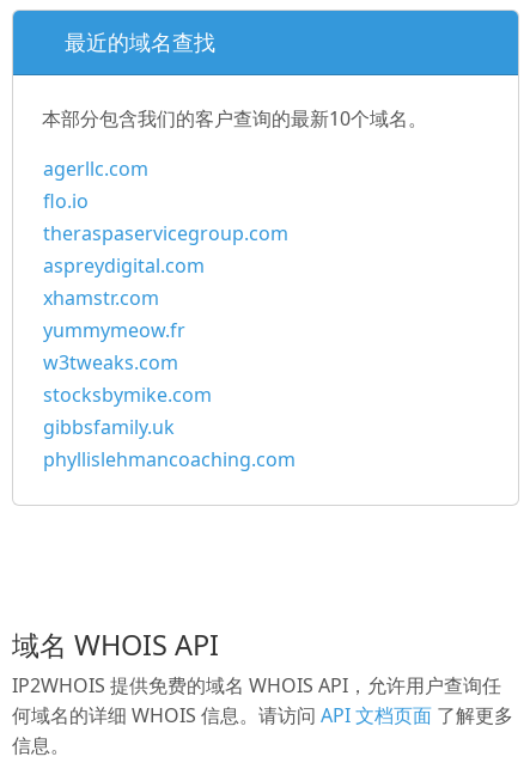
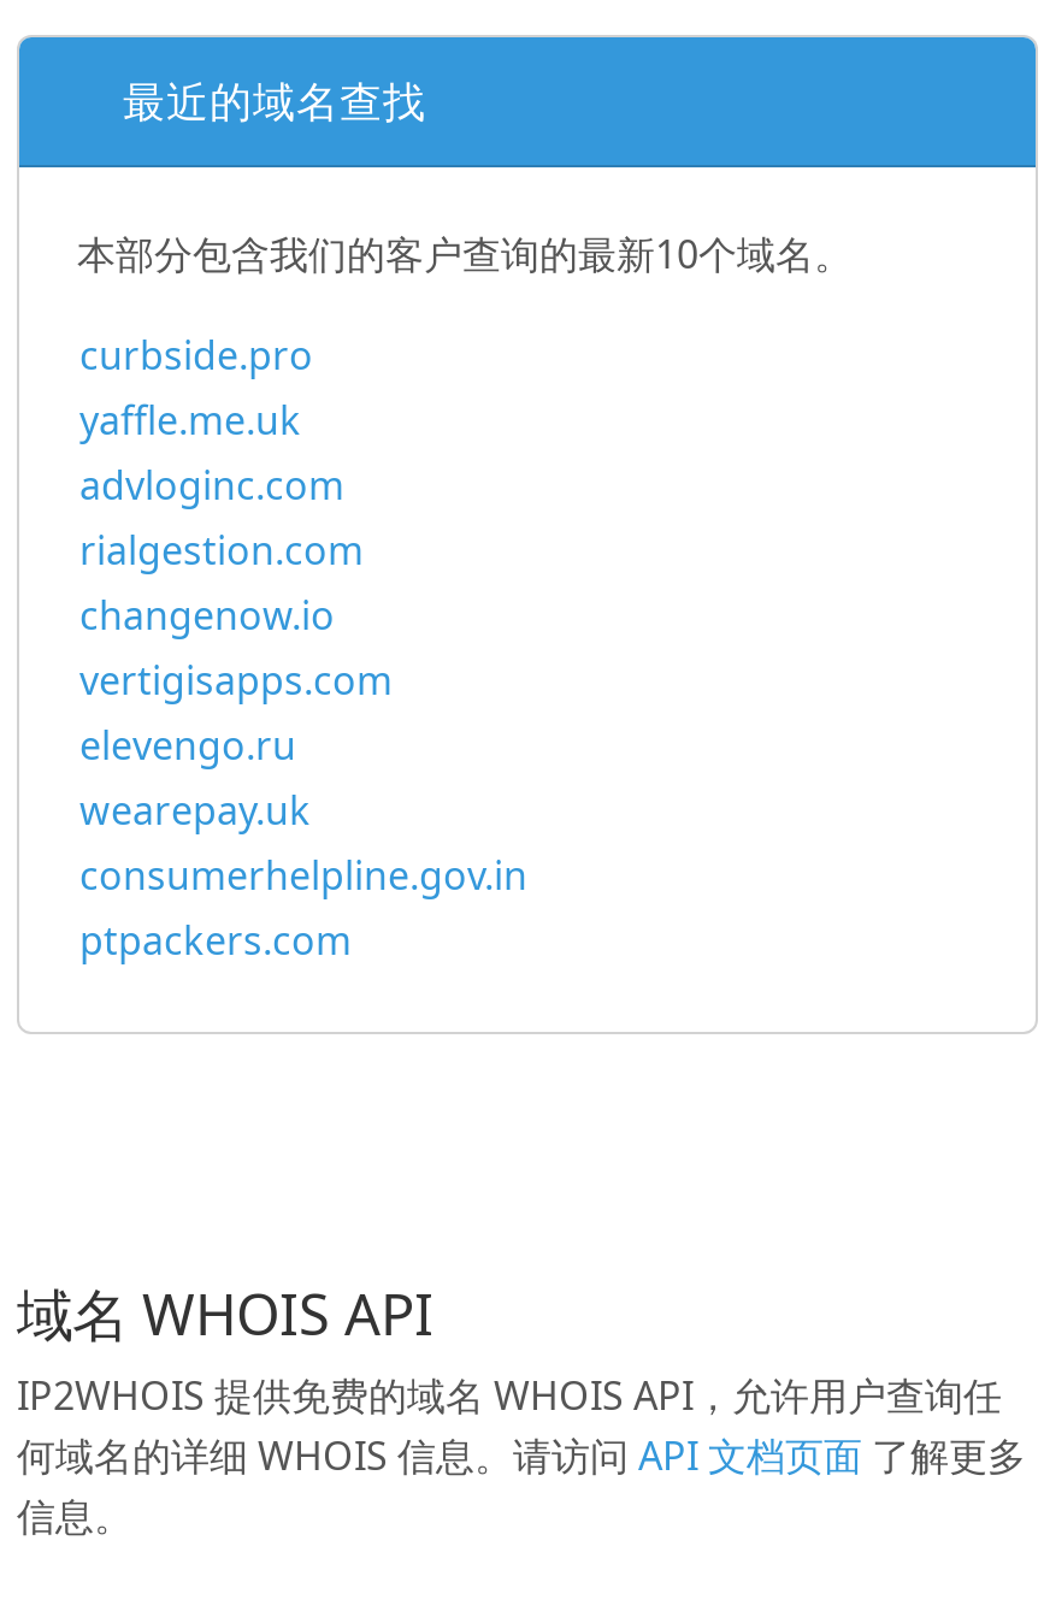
[43,155,296,472] agerllc.com | flo.io | theraspaservicegroup.com | aspreydigital.com | xhamstr.com | yummymeow.fr | w3tweaks.com | stocksbymike.com | gibbsfamily.uk | phyllislehmancoaching.com -> [79,329,527,967] curbside.pro | yaffle.me.uk | advloginc.com | rialgestion.com | changenow.io | vertigisapps.com | elevengo.ru | wearepay.uk | consumerhelpline.gov.in | ptpackers.com

